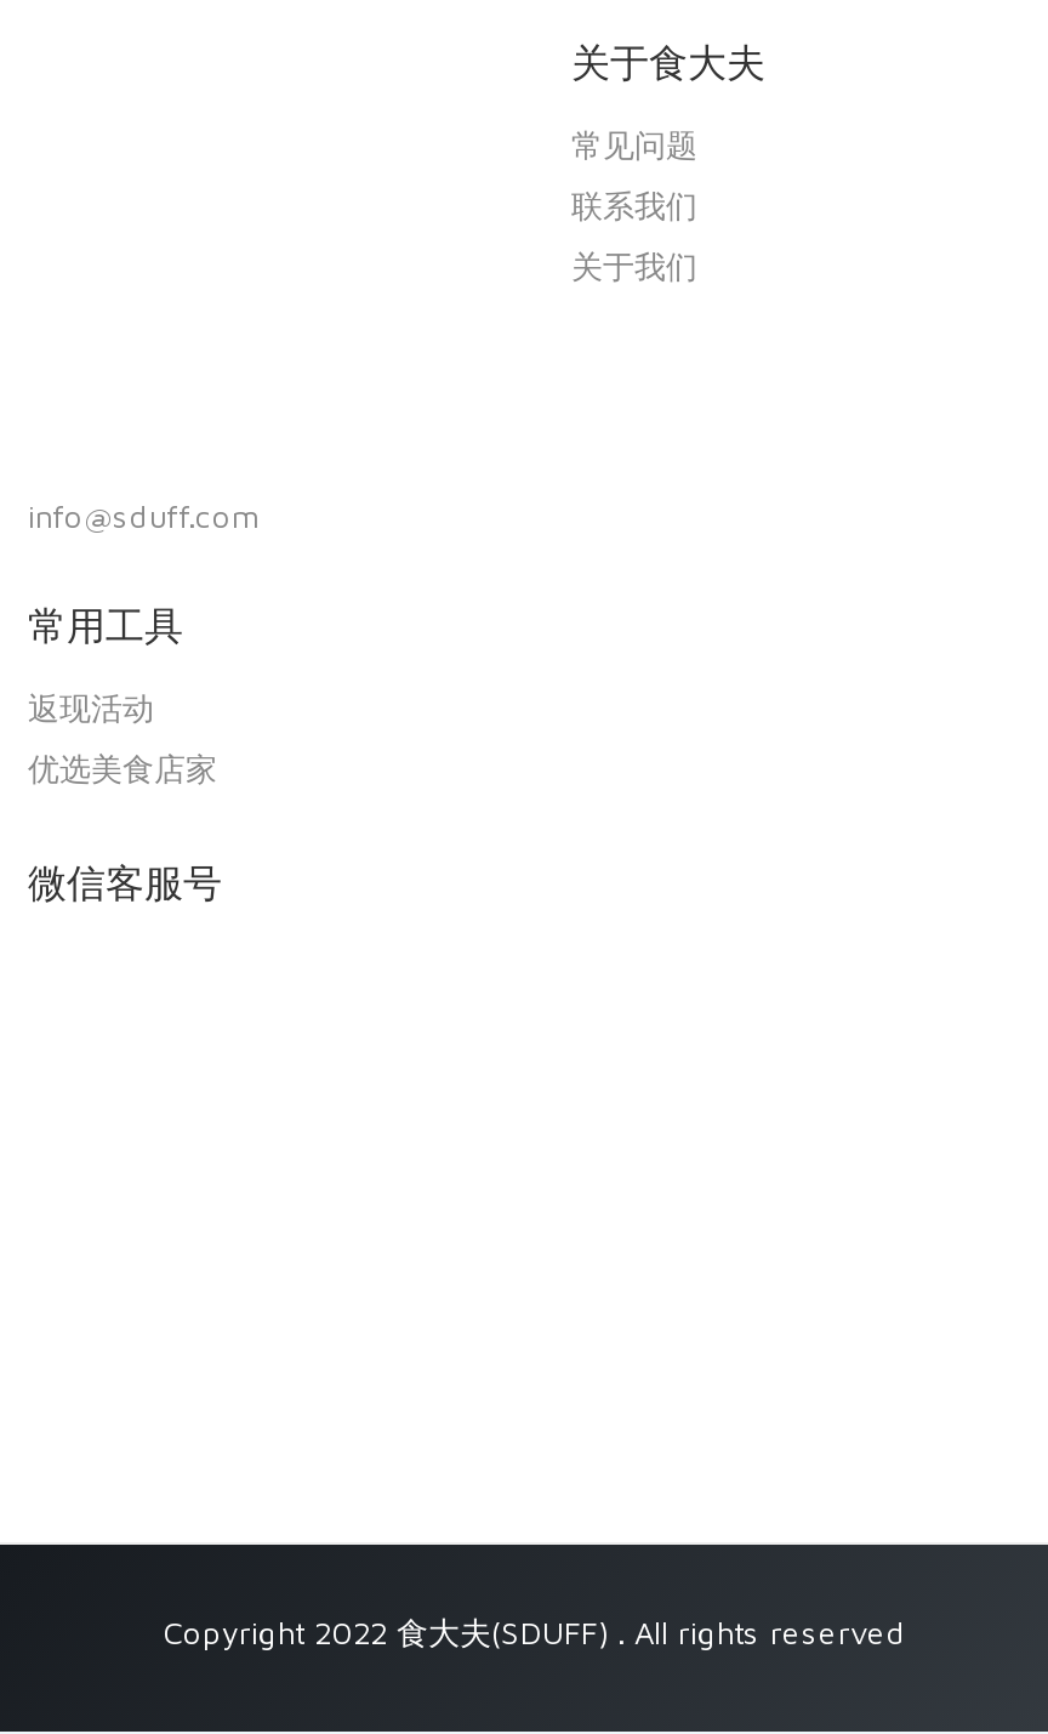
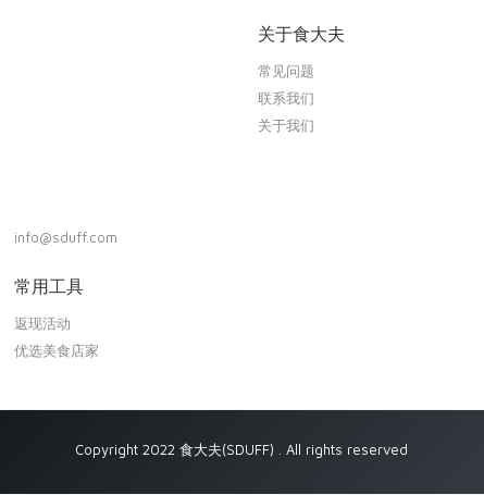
[28,860,222,904] 微信客服号 -> none

